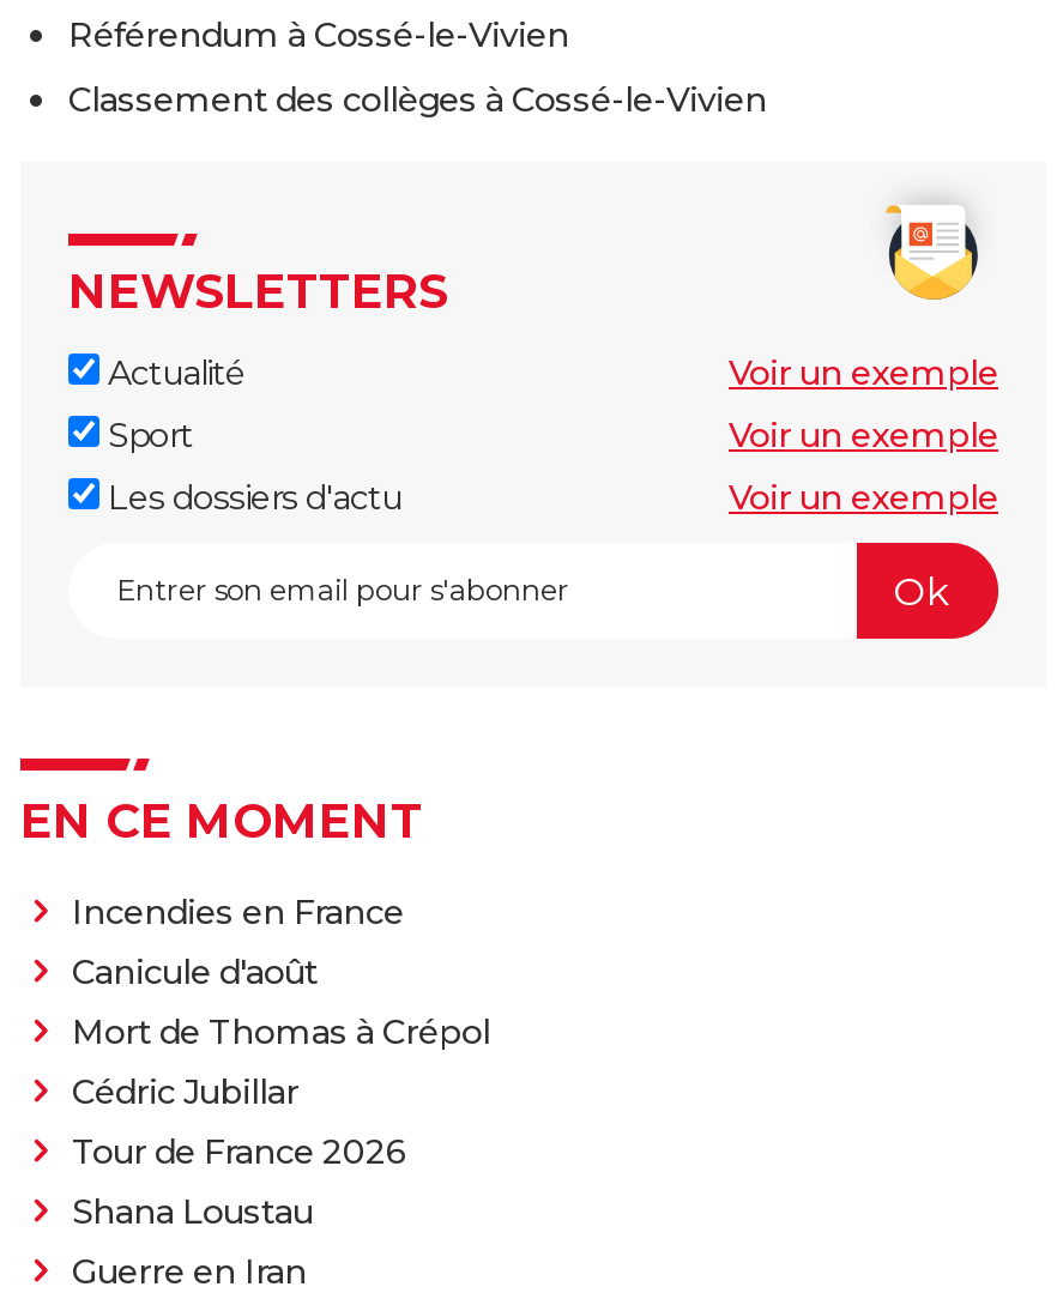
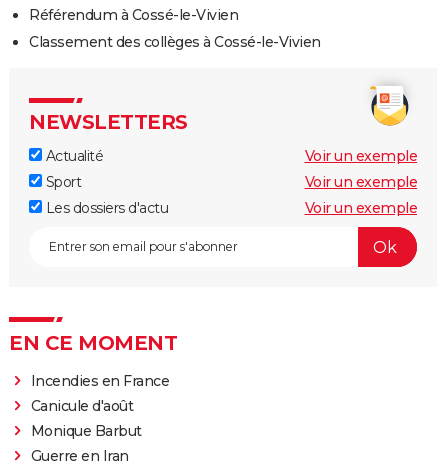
[72,1011,490,1234] Mort de Thomas à Crépol | Cédric Jubillar | Tour de France 2026 | Shana Loustau -> [30,422,141,440] Monique Barbut

